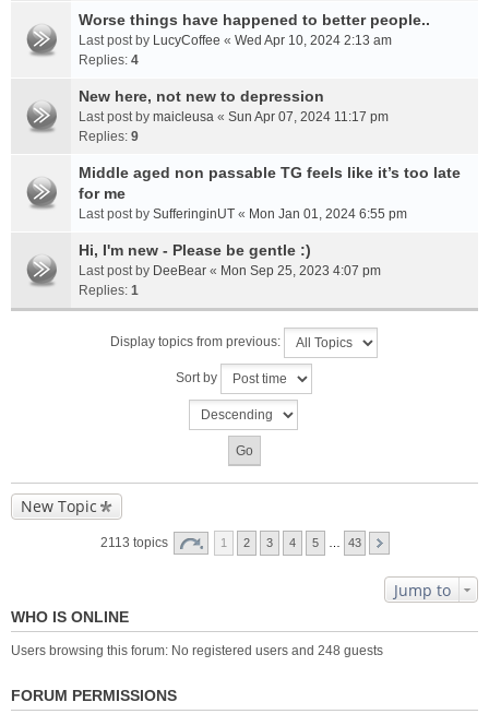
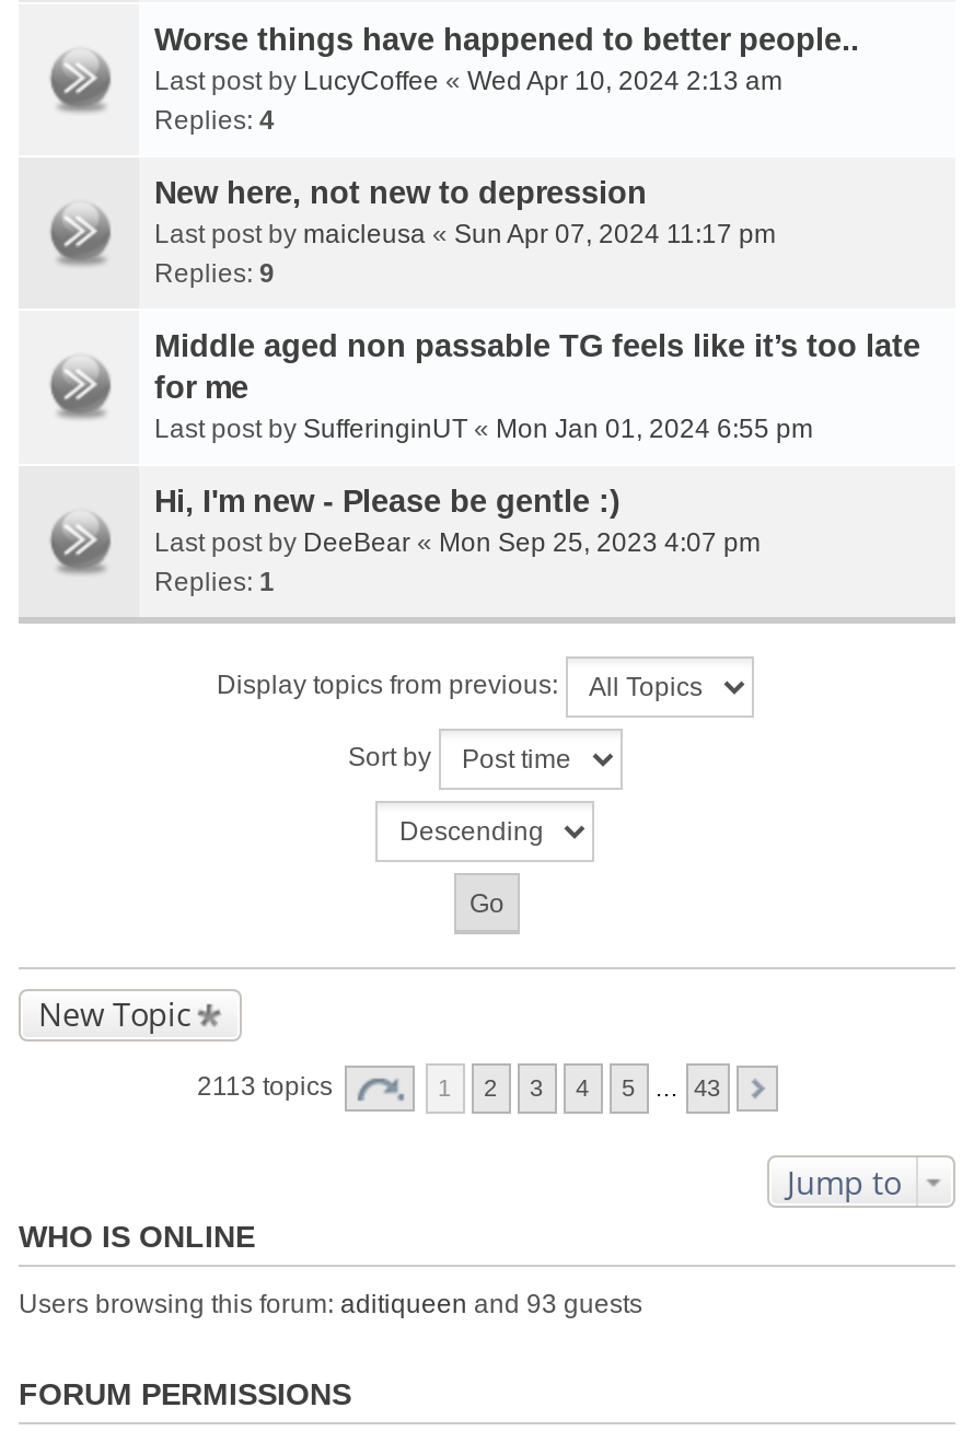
[11,643,383,658] Users browsing this forum: No registered users and 248 guests -> [19,1289,642,1319] Users browsing this forum: aditiqueen and 93 guests

